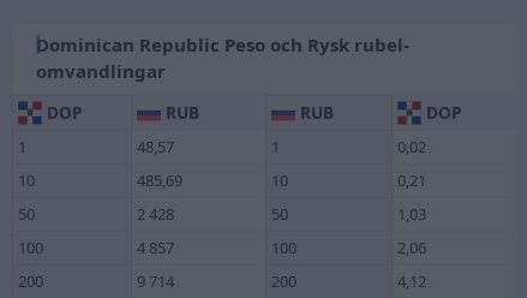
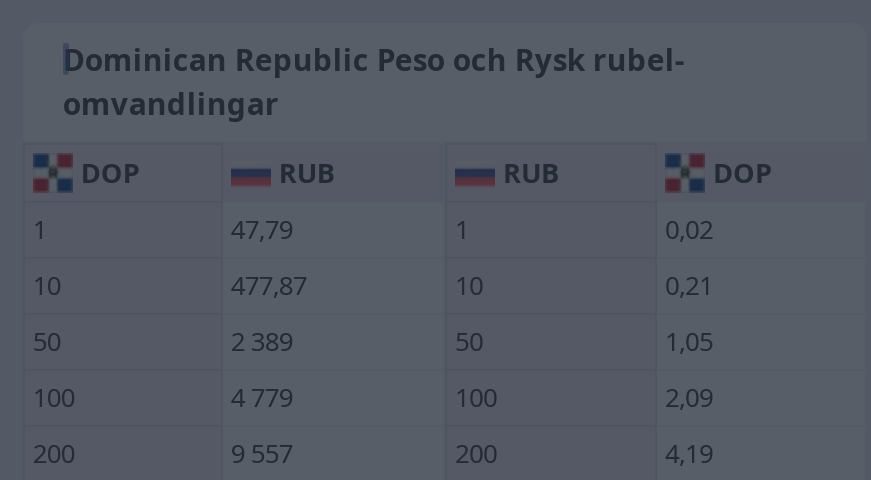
[137,135,174,157] 48,57 -> [231,210,293,246] 47,79
[137,169,182,190] 485,69 -> [231,266,307,302] 477,87
[137,202,174,224] 2 428 -> [231,322,293,358] 2 389
[397,202,426,224] 1,03 -> [665,322,713,358] 1,05
[137,236,174,258] 4 857 -> [231,378,293,414] 4 779
[397,236,426,258] 2,06 -> [665,378,713,414] 2,09
[137,270,174,291] 9 714 -> [231,434,293,470] 9 557
[397,270,426,291] 4,12 -> [665,434,713,470] 4,19

